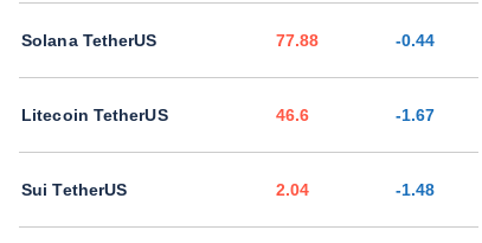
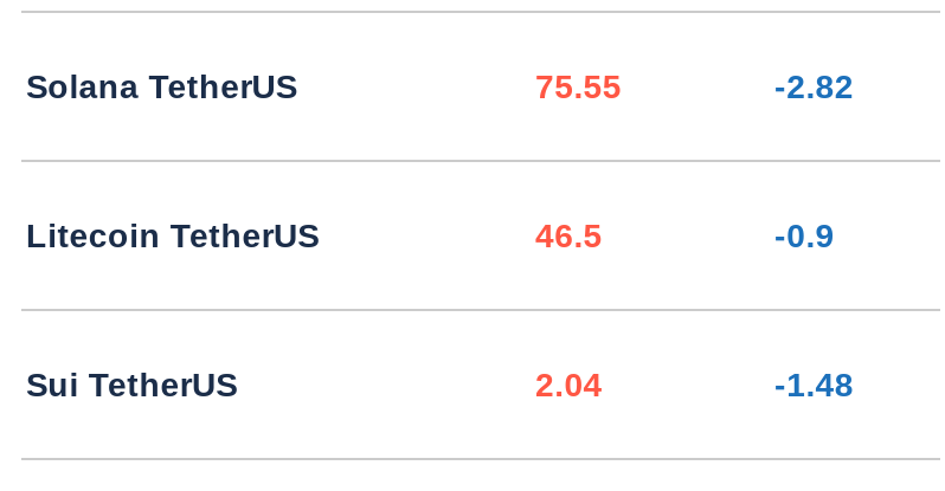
[276,31,319,50] 77.88 -> [535,68,622,106] 75.55
[396,31,435,50] -0.44 -> [774,68,854,106] -2.82
[276,106,310,125] 46.6 -> [535,217,603,255] 46.5
[396,106,435,125] -1.67 -> [774,217,835,255] -0.9

